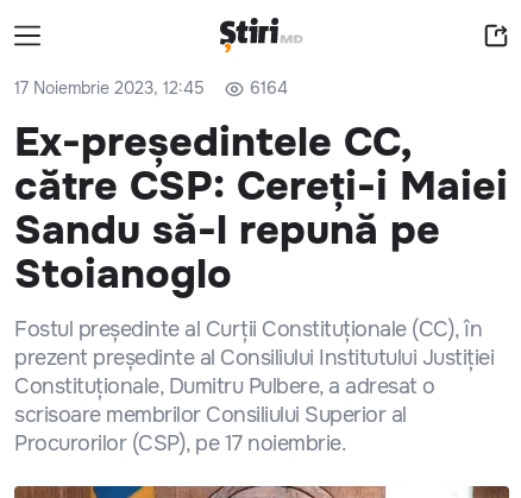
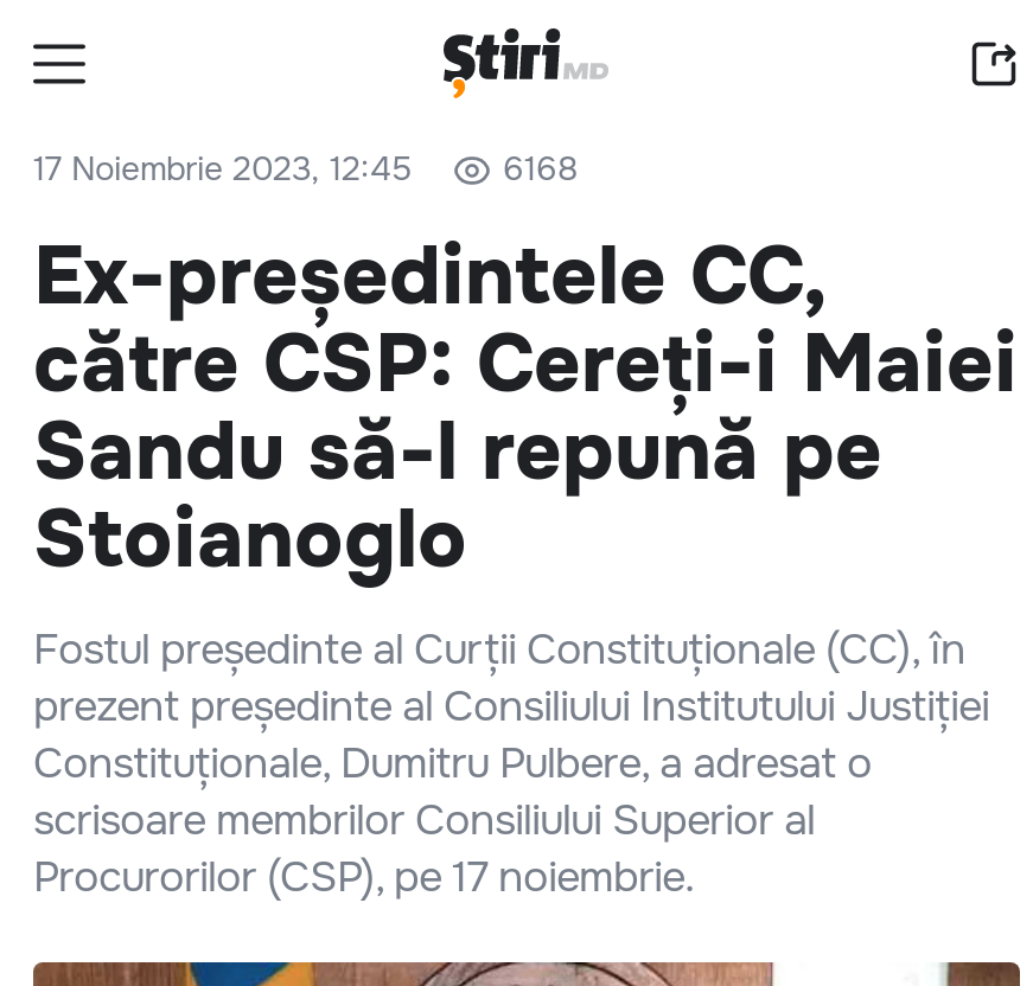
[250,77,288,99] 6164 -> [503,147,579,190] 6168

